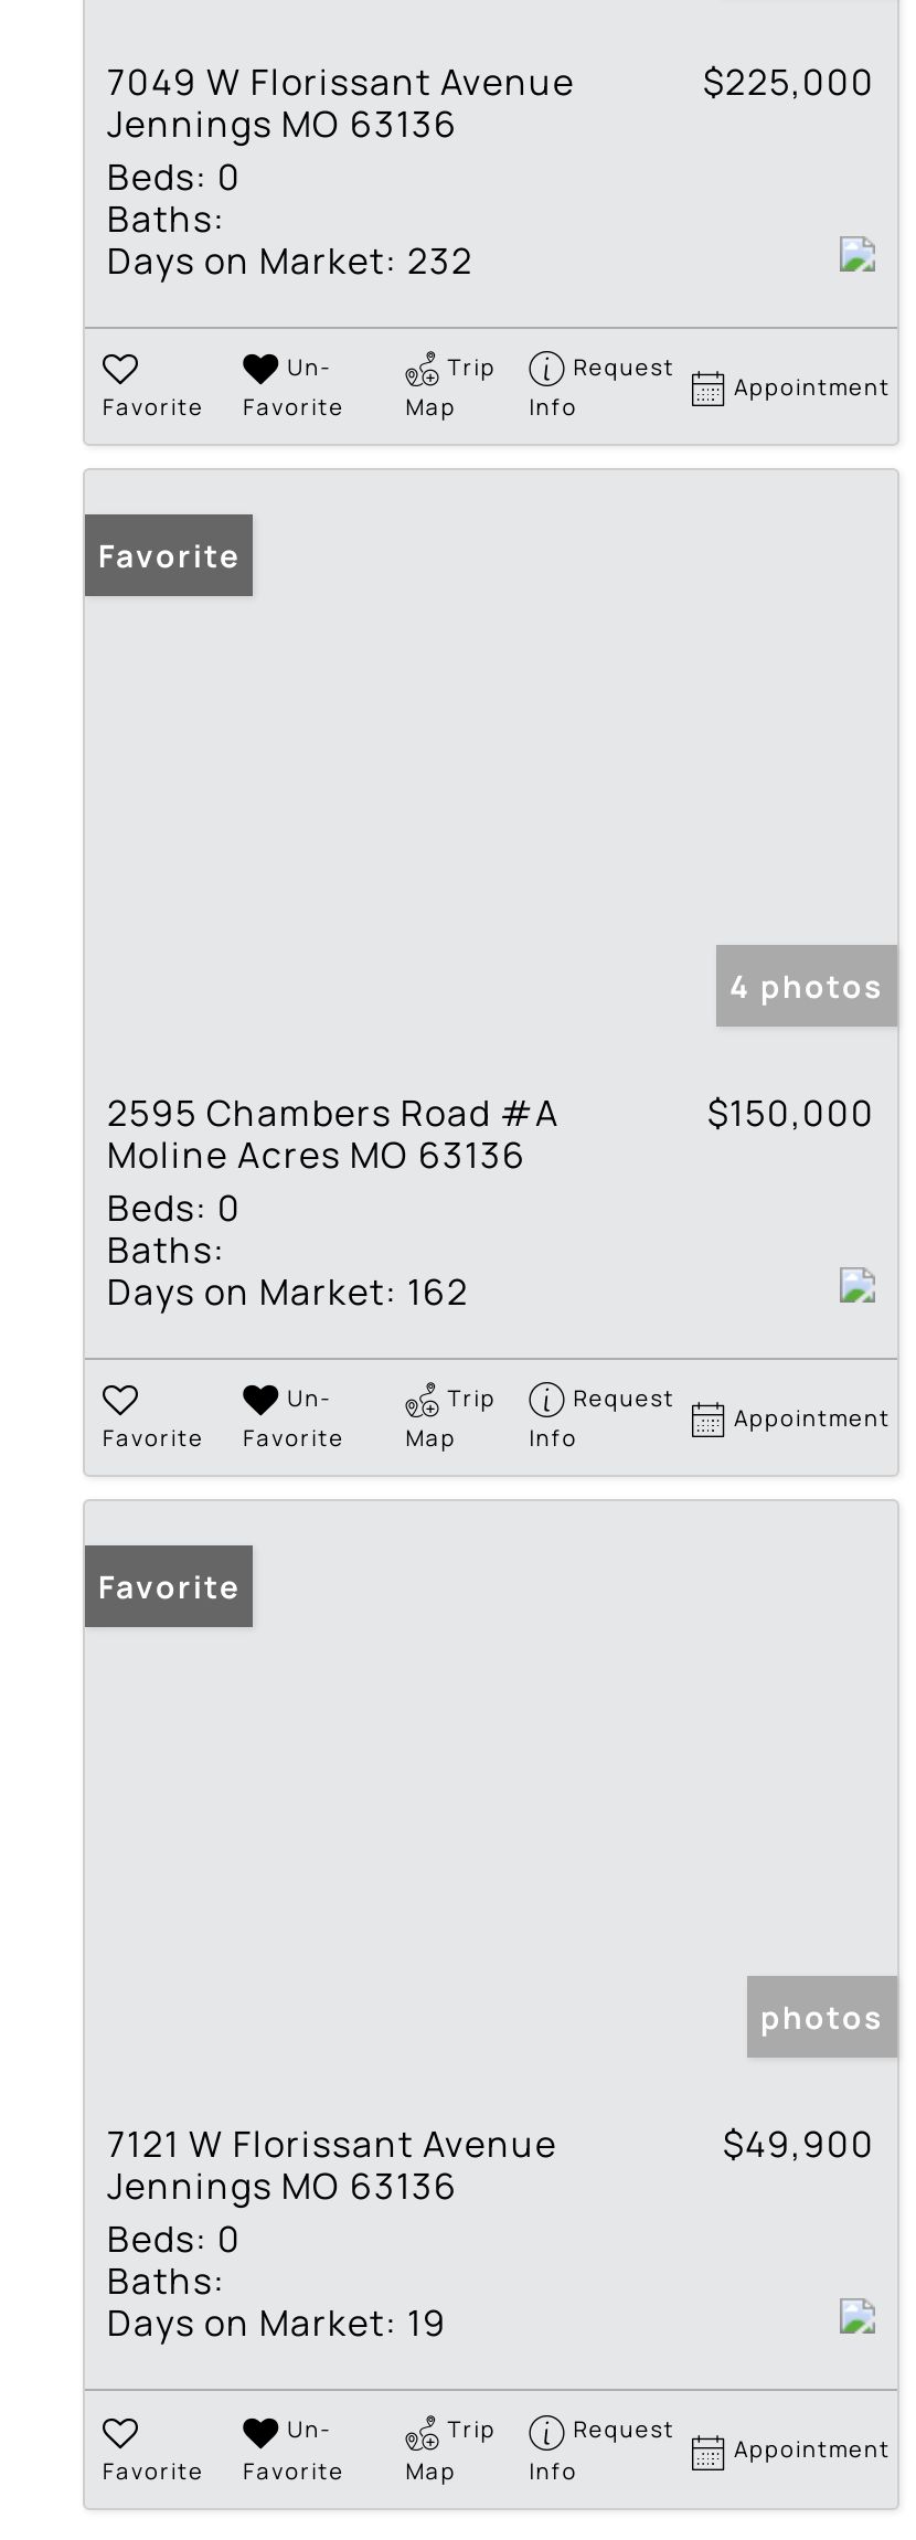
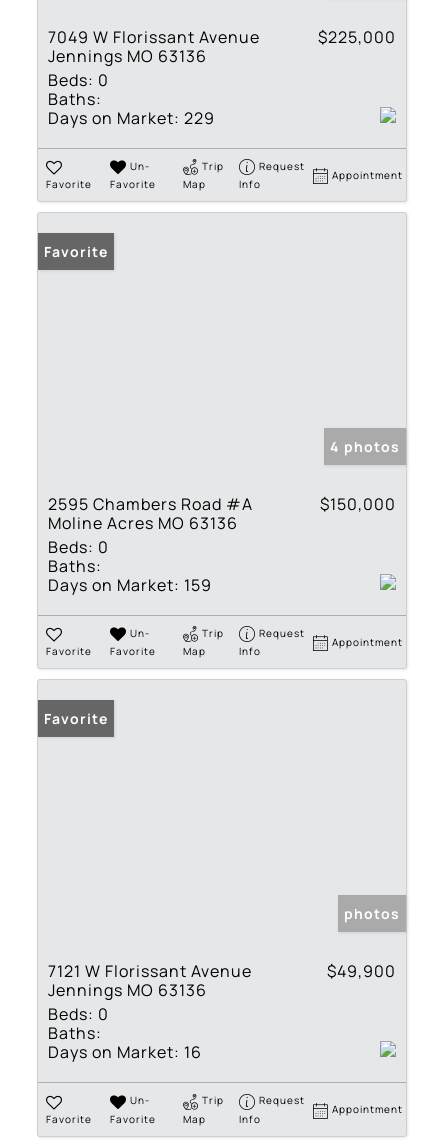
[107,236,473,284] Days on Market: 232 -> [48,107,215,129] Days on Market: 229
[107,1267,469,1316] Days on Market: 162 -> [48,574,212,596] Days on Market: 159
[107,2299,447,2348] Days on Market: 19 -> [48,1041,202,1063] Days on Market: 16

